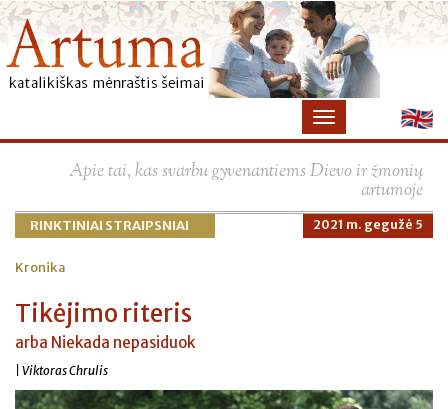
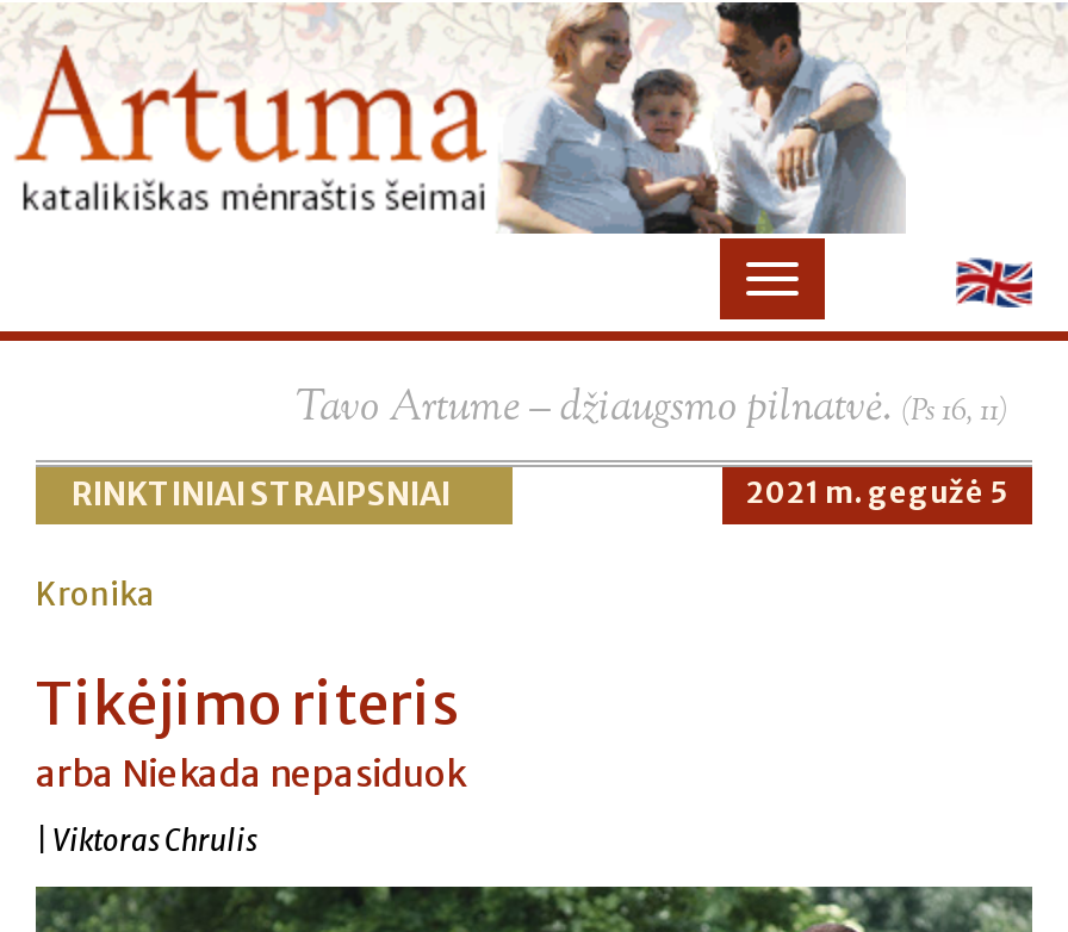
[69,159,423,204] Apie tai, kas svarbu gyvenantiems Dievo ir žmonių | artumoje -> [296,379,1008,441] Tavo Artume – džiaugsmo pilnatvė. (Ps 16, 11)

